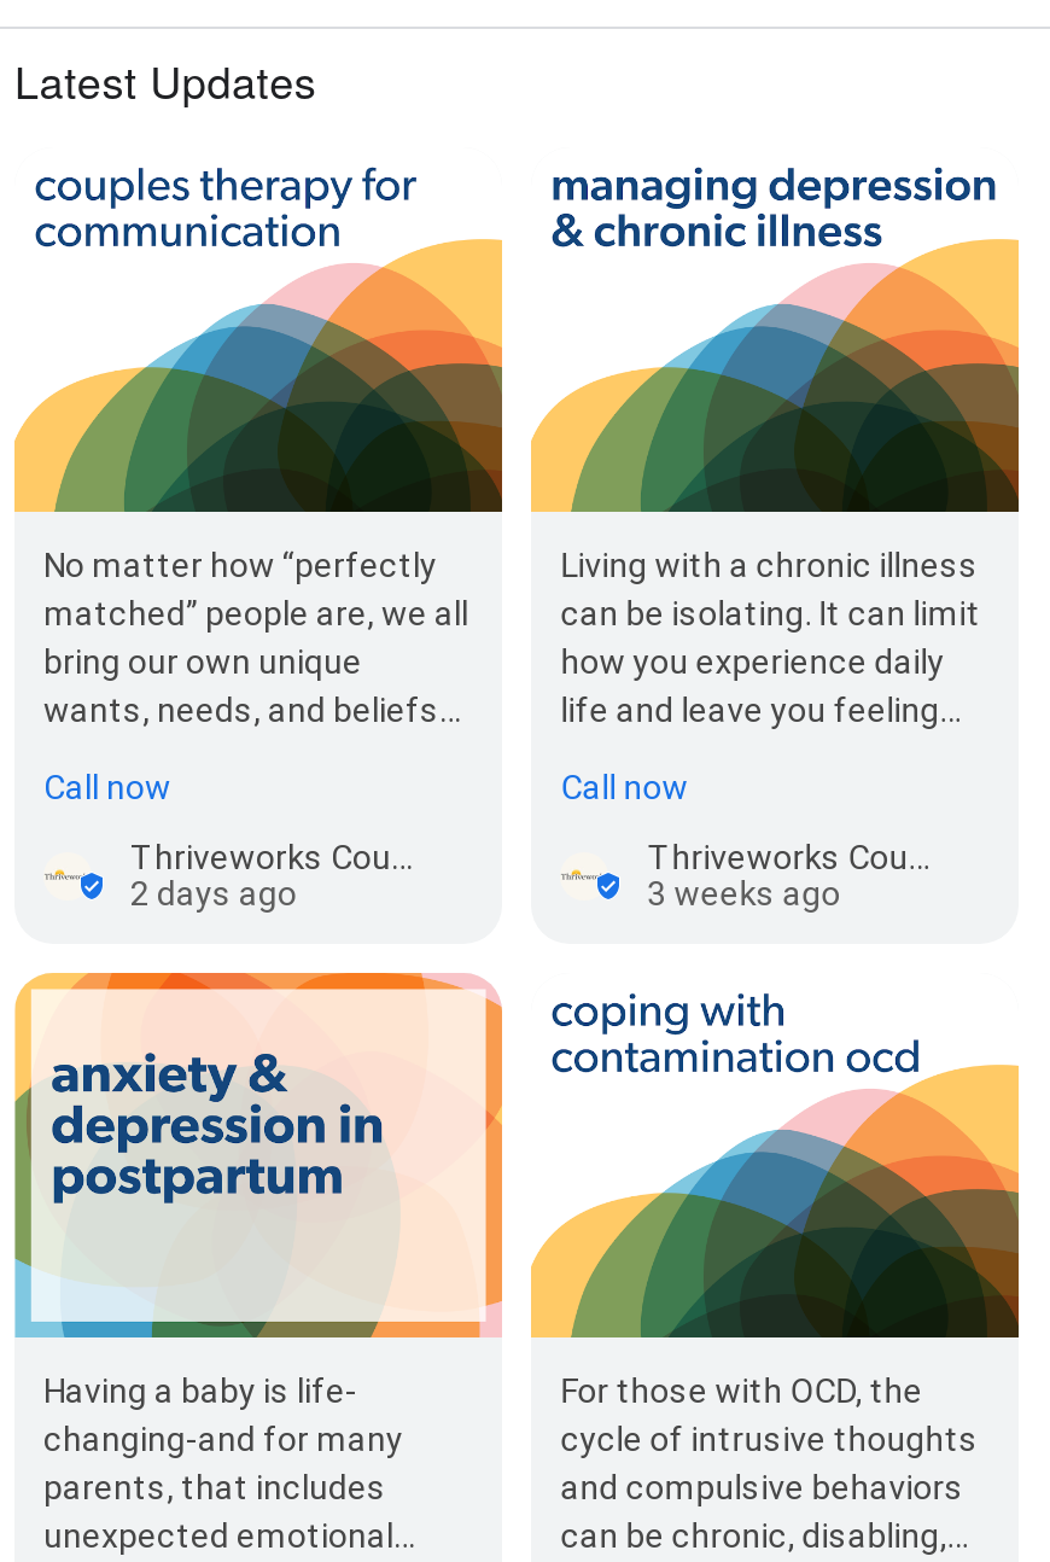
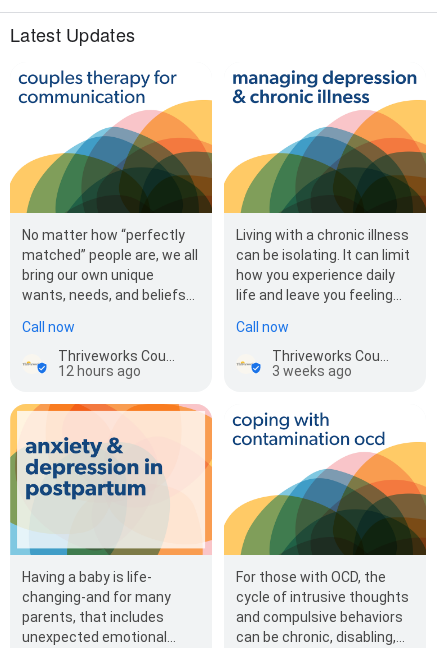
[130,874,297,912] 2 days ago -> [58,363,141,379] 12 hours ago

